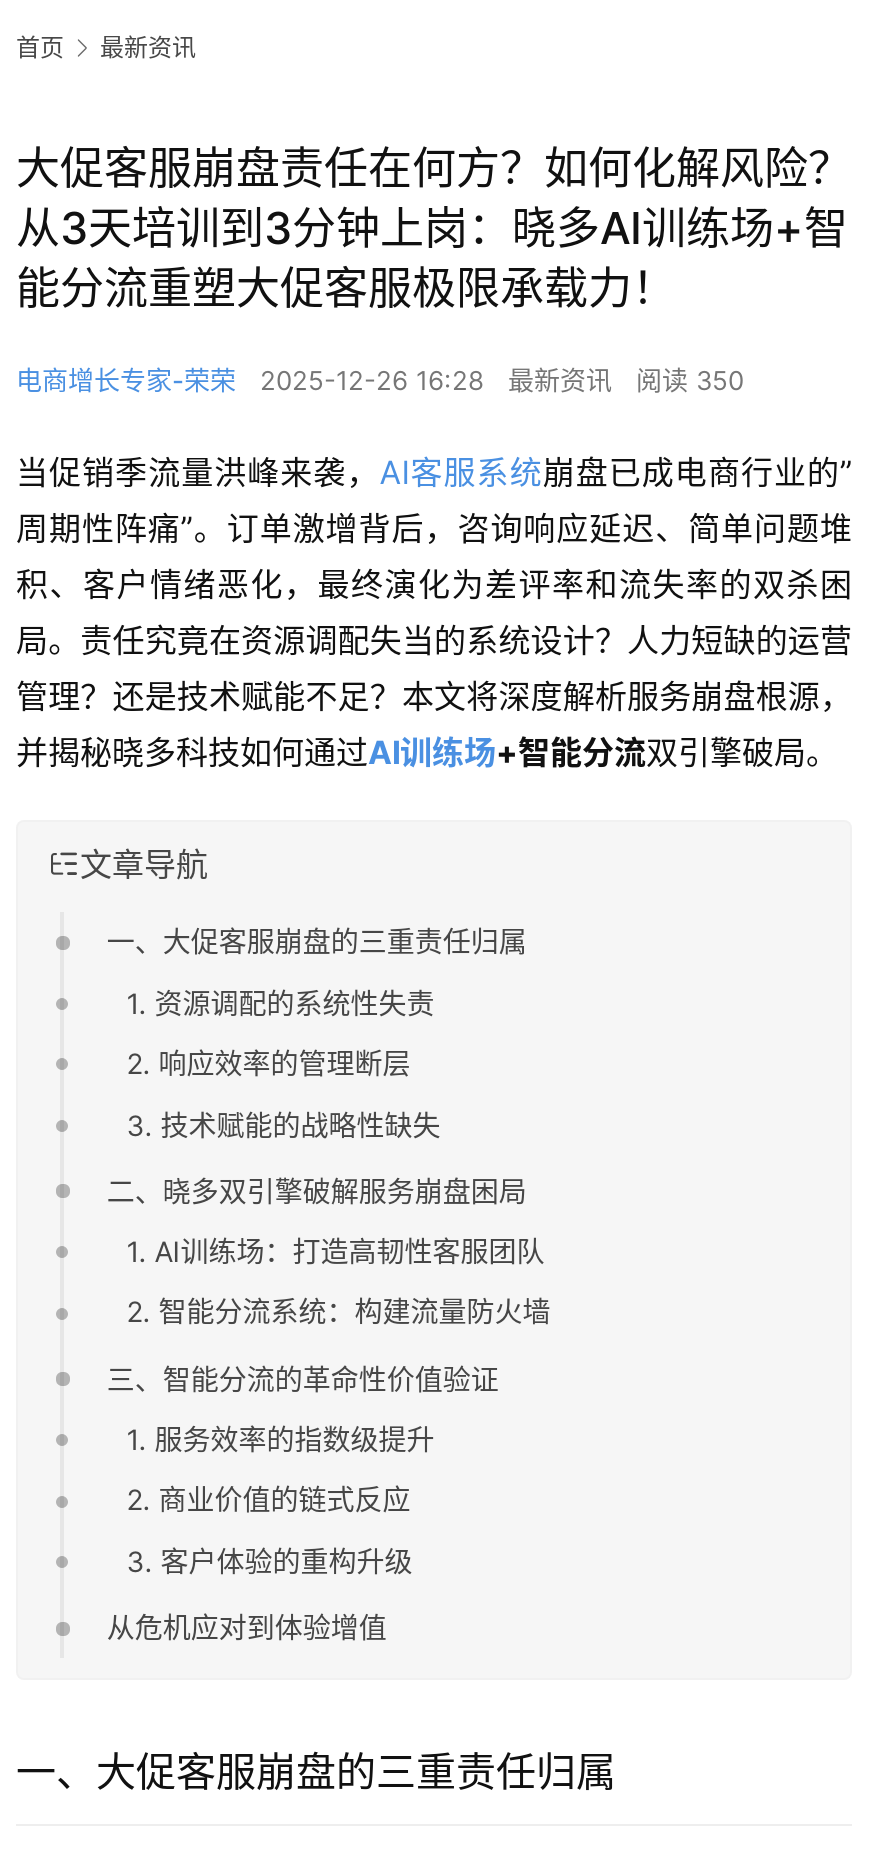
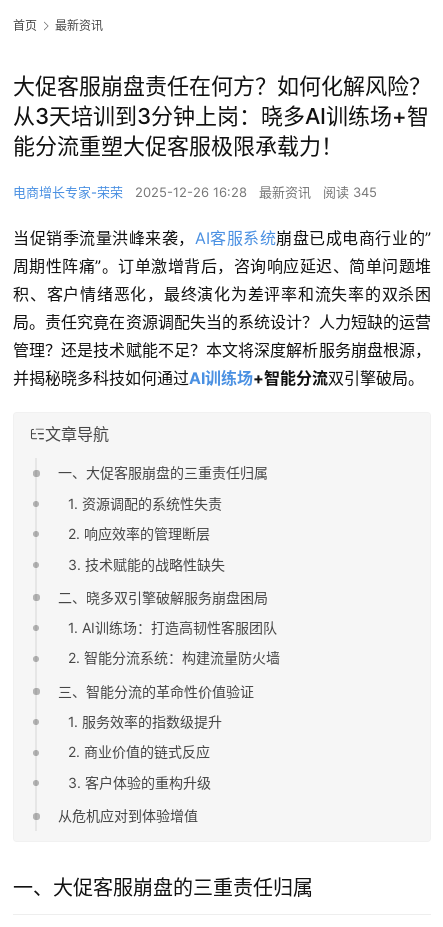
[16,364,744,396] 电商增长专家-荣荣 2025-12-26 16:28 最新资讯 阅读 350 -> [13,184,377,200] 电商增长专家-荣荣 2025-12-26 16:28 最新资讯 阅读 345

